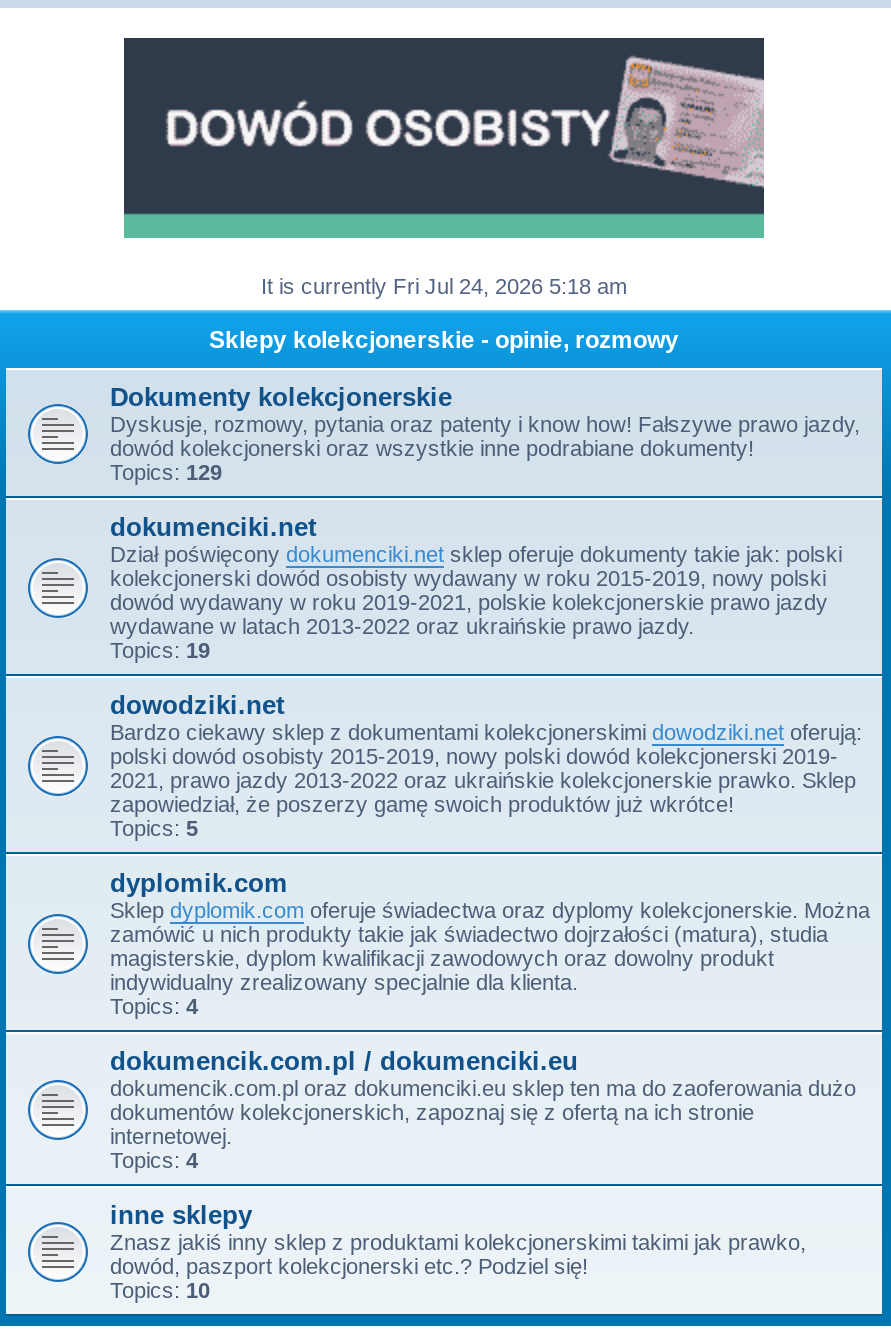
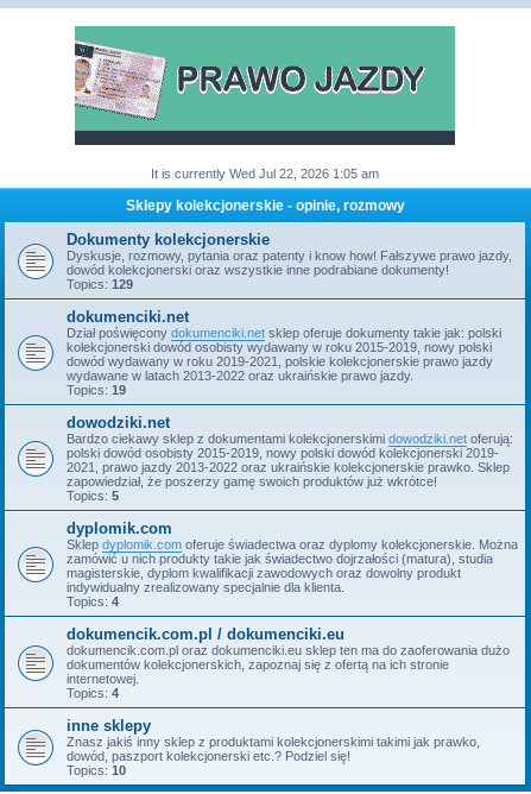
[122,36,766,298] [image] | It is currently Fri Jul 24, 2026 5:18 am -> [74,25,456,181] [image] | It is currently Wed Jul 22, 2026 1:05 am

